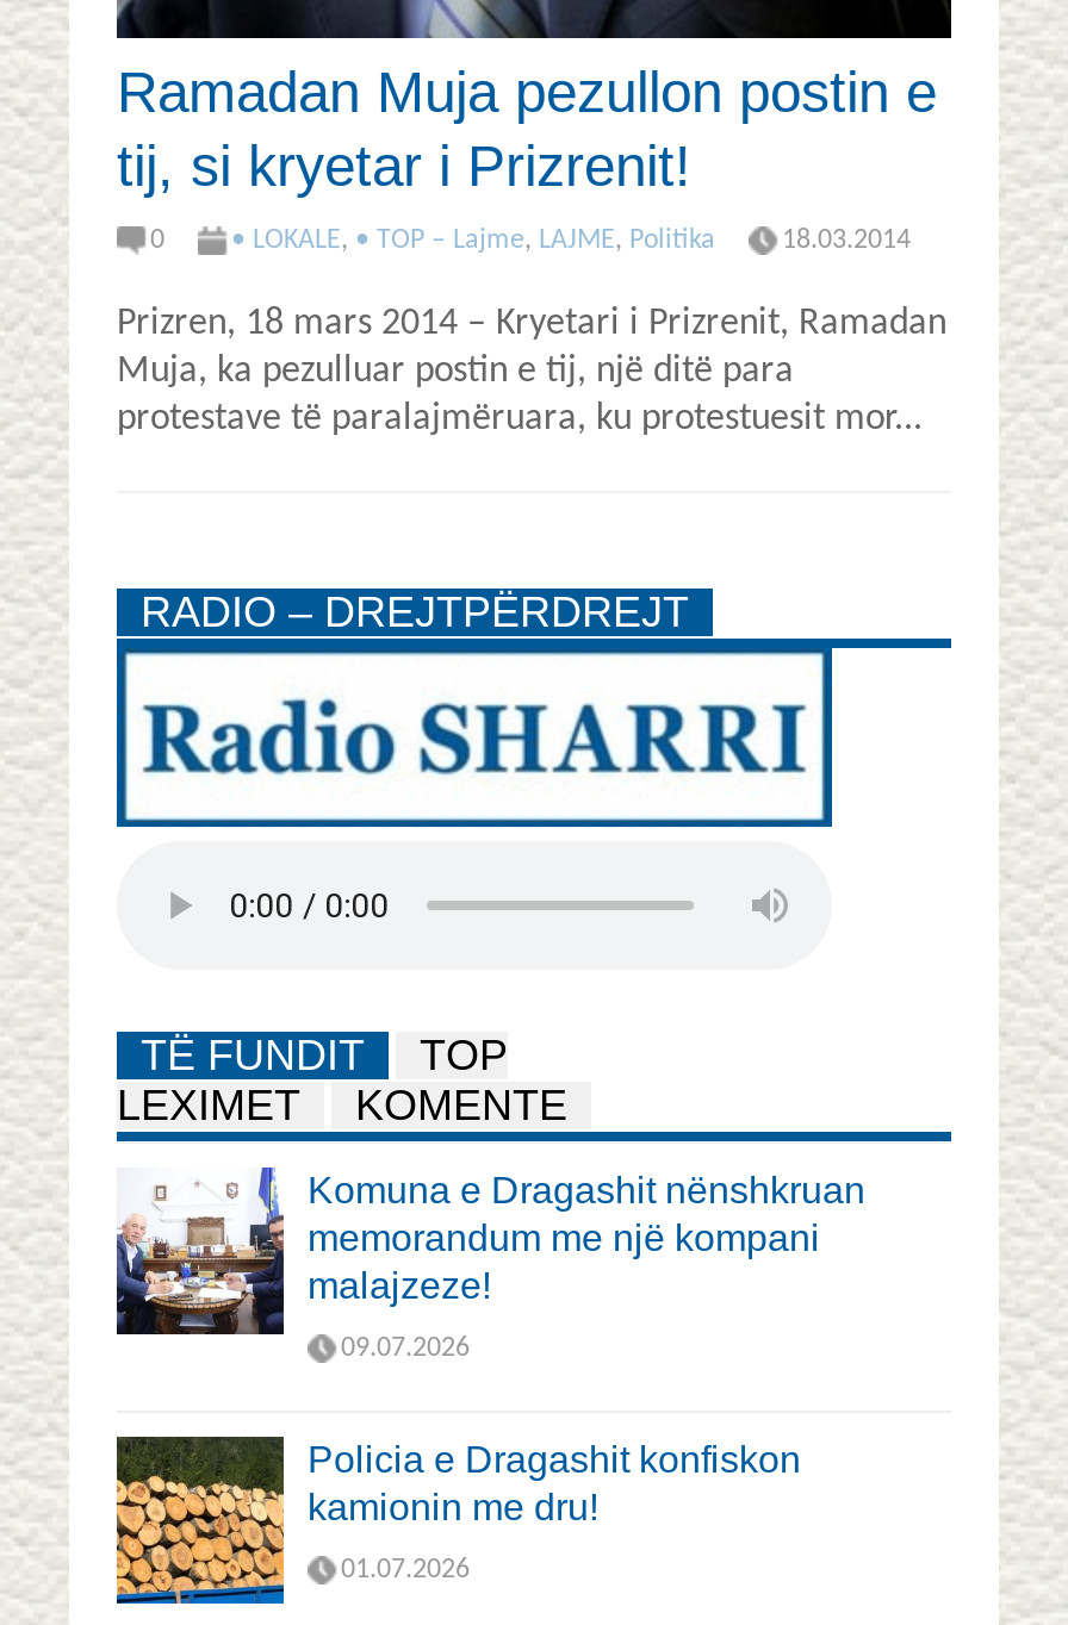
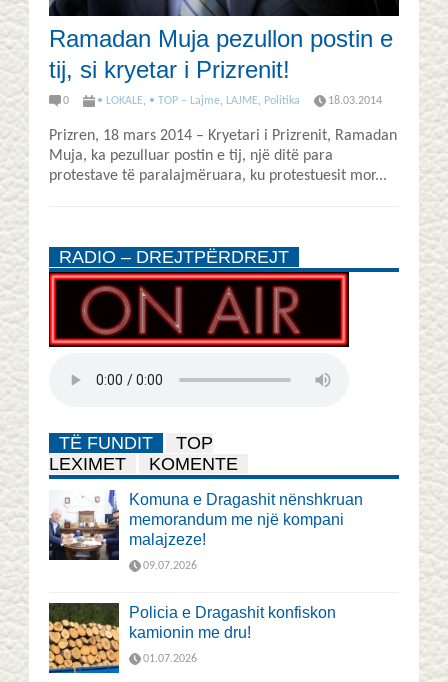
[114,648,834,829] [image] -> [48,271,350,348] [image]

